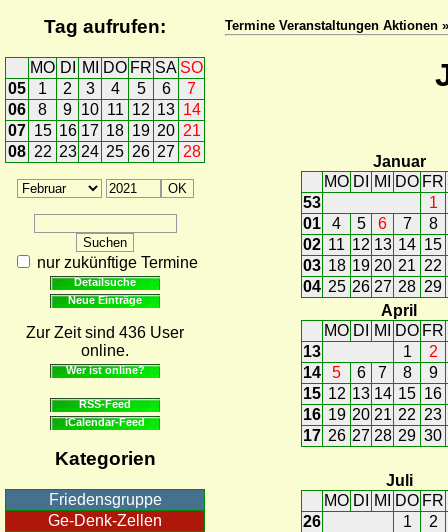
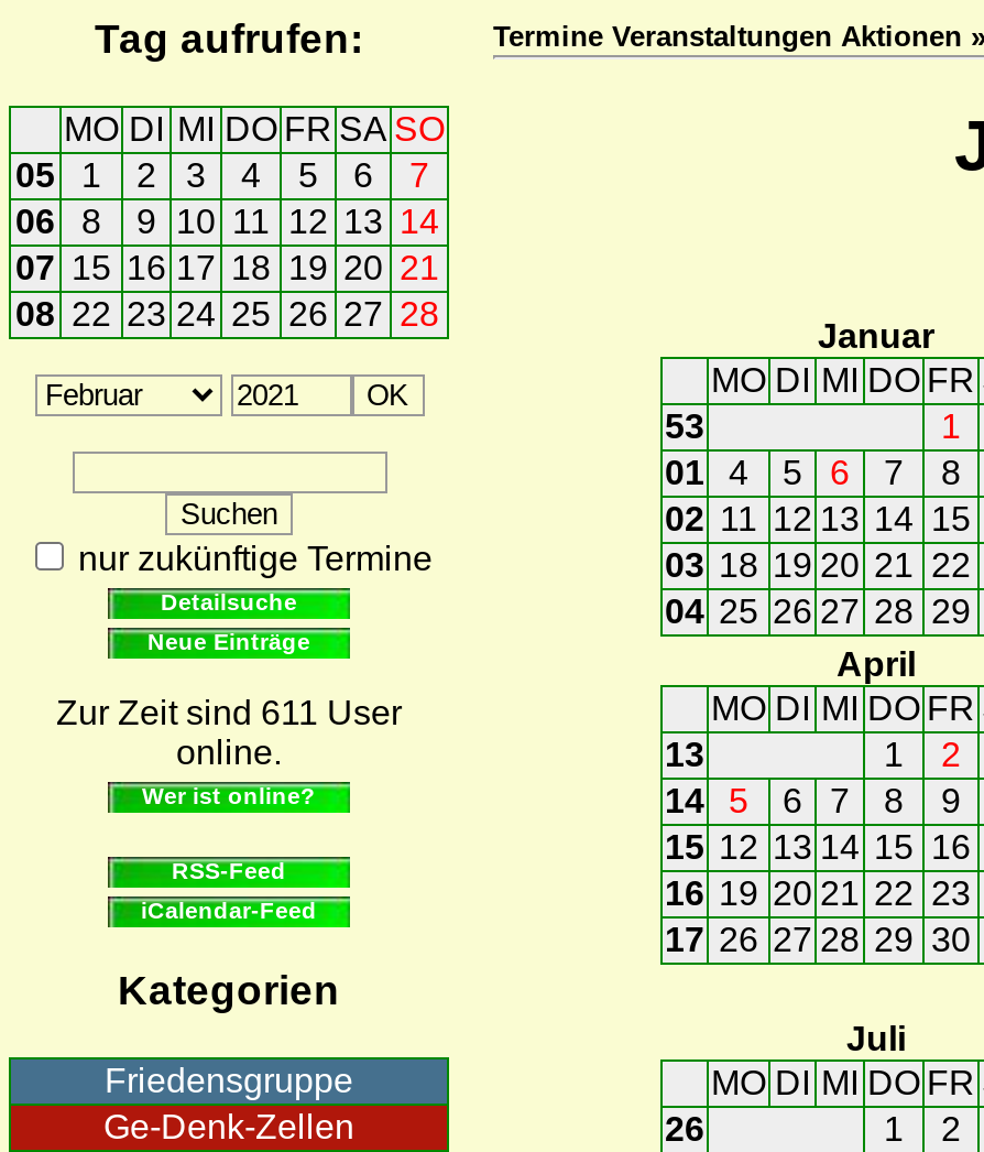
[26,323,184,340] Zur Zeit sind 436 User -> [56,693,402,730] Zur Zeit sind 611 User

